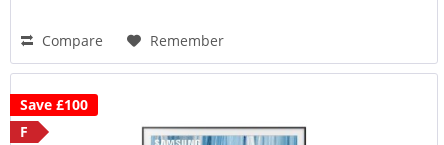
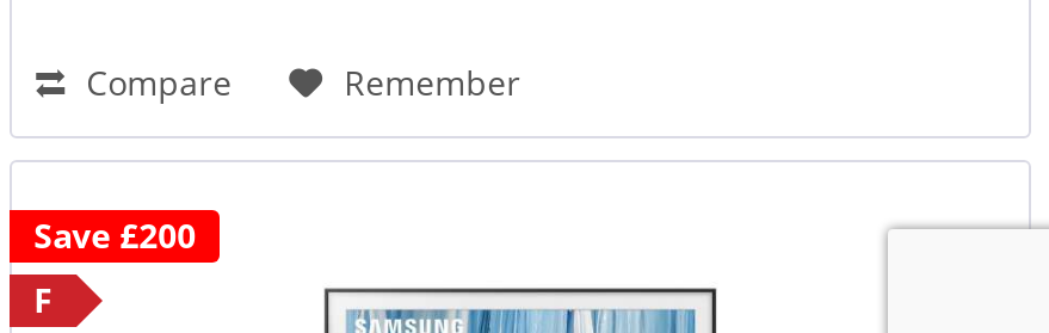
[20,95,88,114] Save £100 -> [34,213,196,258] Save £200

